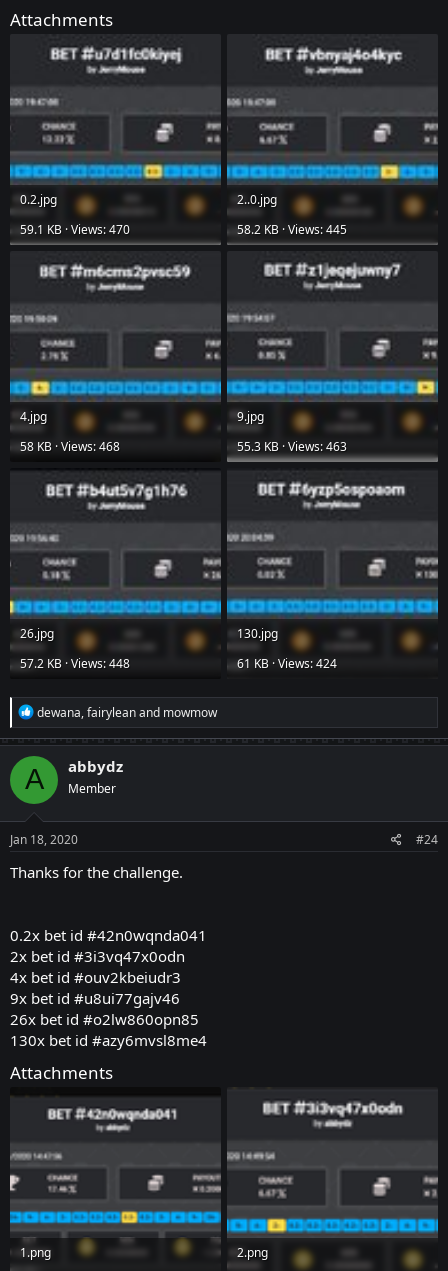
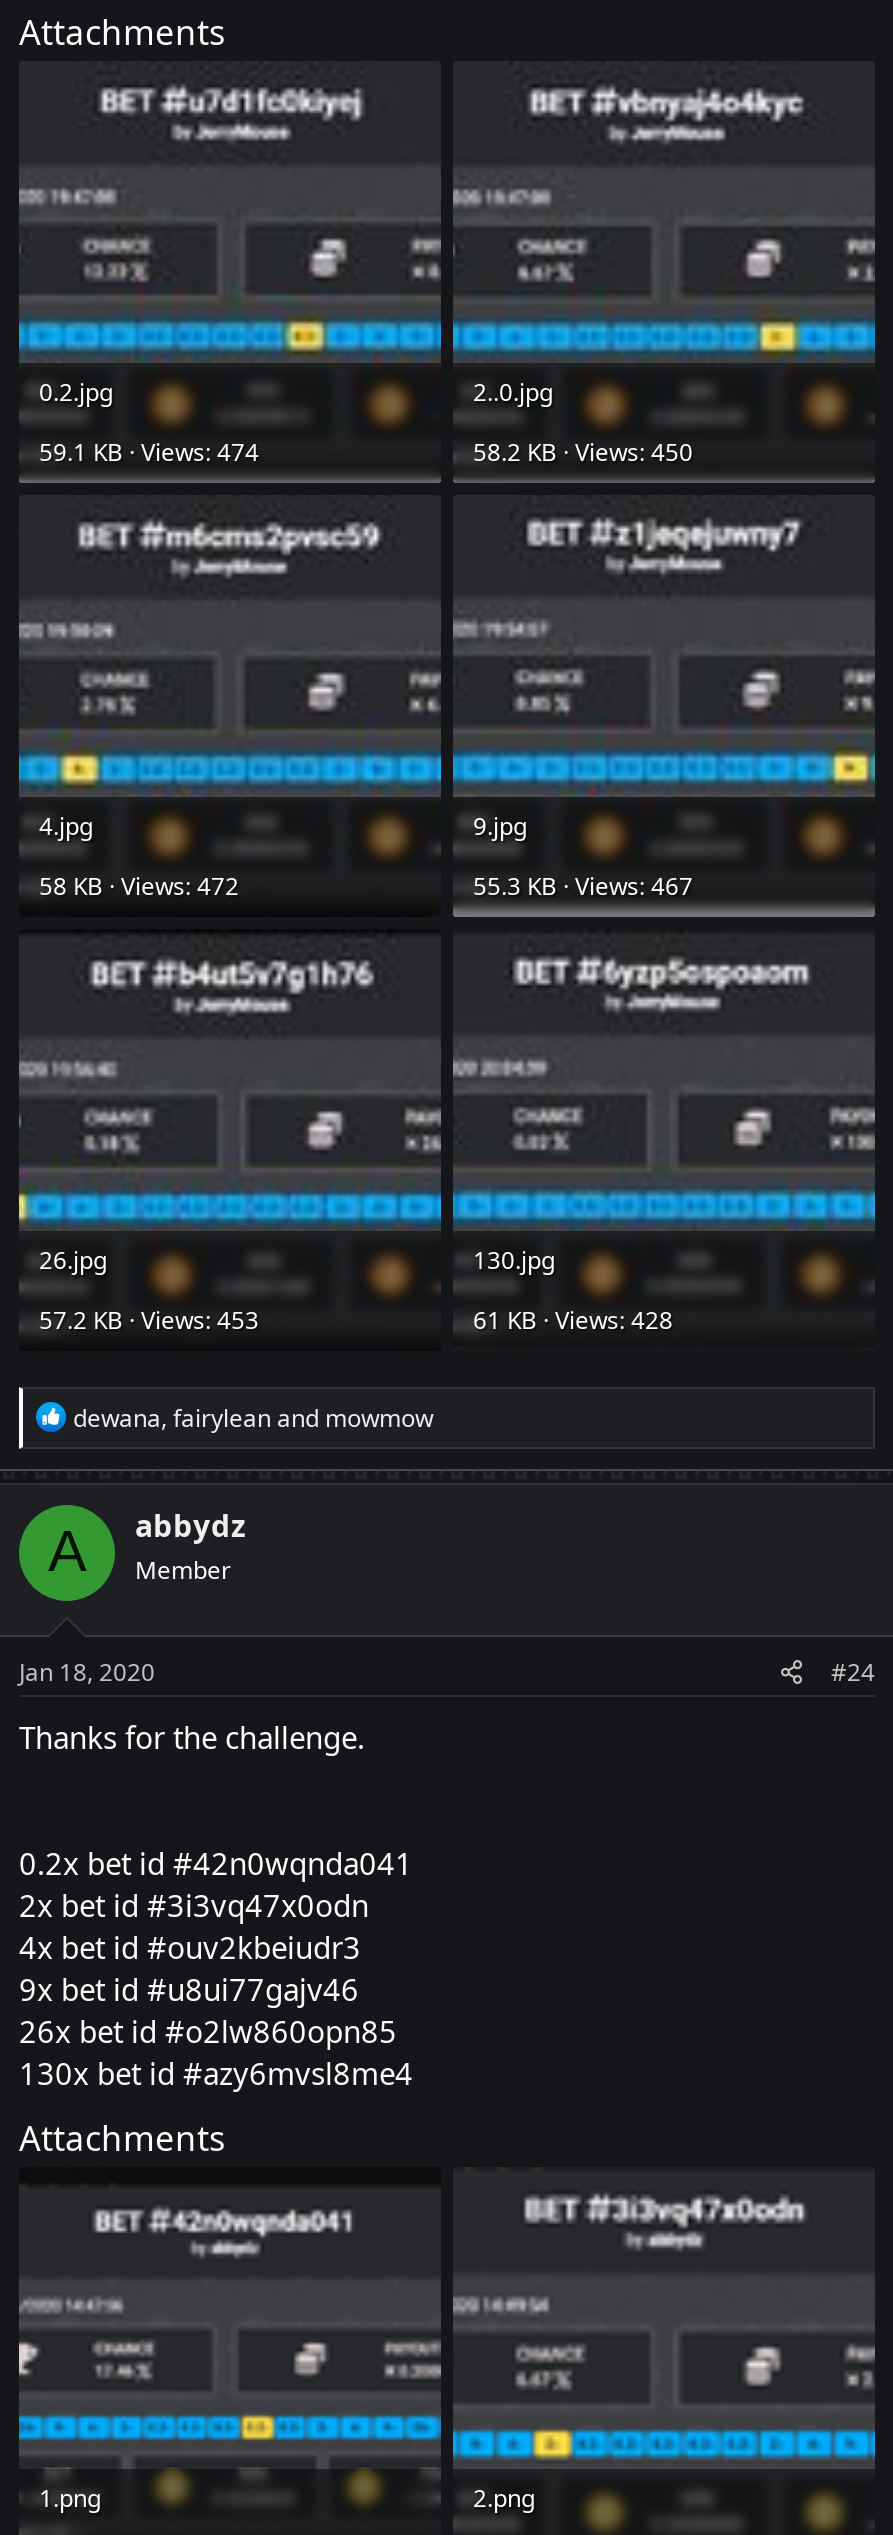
[20,221,130,238] 59.1 KB · Views: 470 -> [39,435,259,469] 59.1 KB · Views: 474
[237,221,347,238] 58.2 KB · Views: 445 -> [473,435,693,469] 58.2 KB · Views: 450
[20,438,120,455] 58 KB · Views: 468 -> [39,869,239,903] 58 KB · Views: 472
[237,438,347,455] 55.3 KB · Views: 463 -> [473,869,693,903] 55.3 KB · Views: 467
[20,655,130,672] 57.2 KB · Views: 448 -> [39,1303,259,1337] 57.2 KB · Views: 453
[237,655,337,672] 61 KB · Views: 424 -> [473,1303,673,1337] 61 KB · Views: 428

